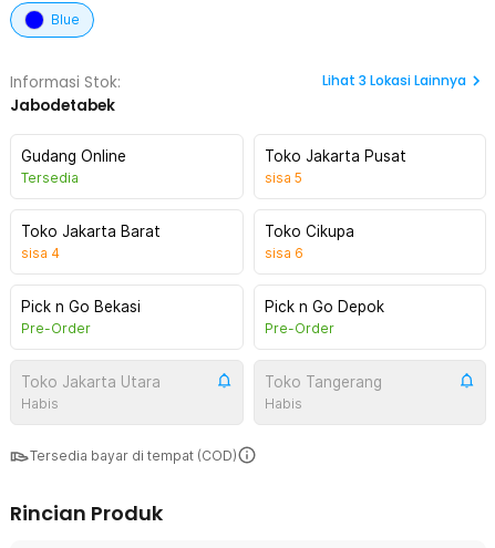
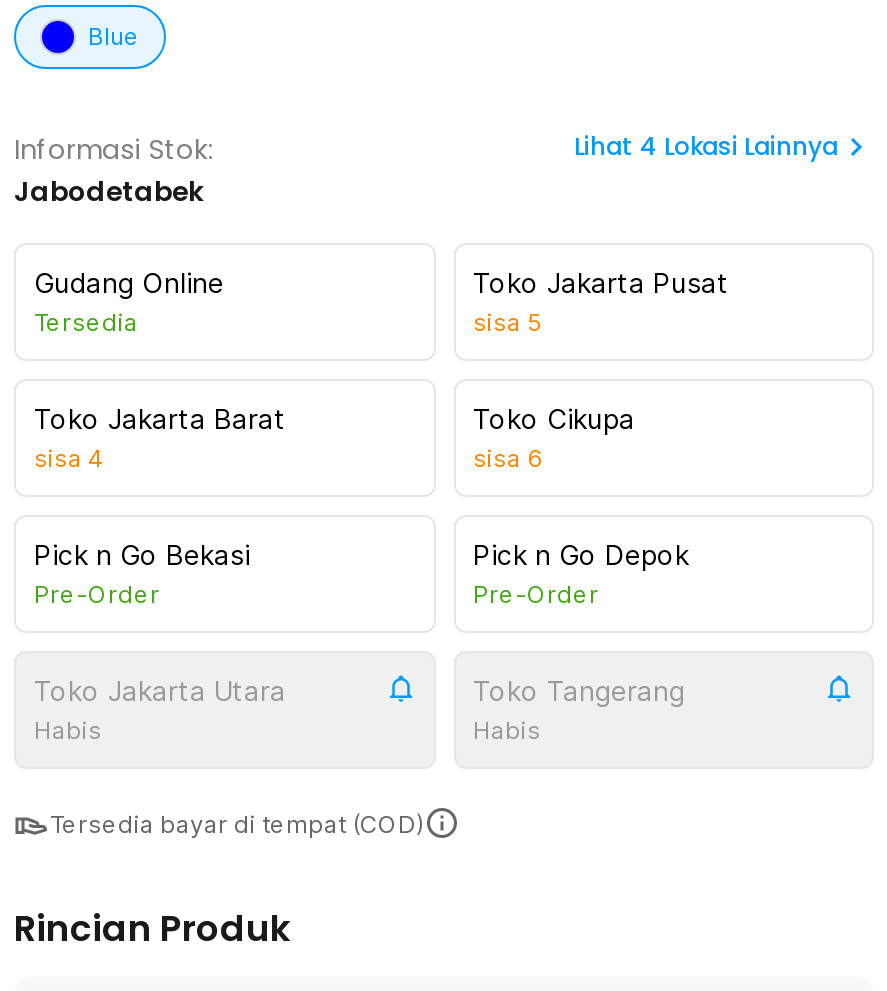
[322,71,466,90] Lihat 3 Lokasi Lainnya -> [574,129,838,163] Lihat 4 Lokasi Lainnya

